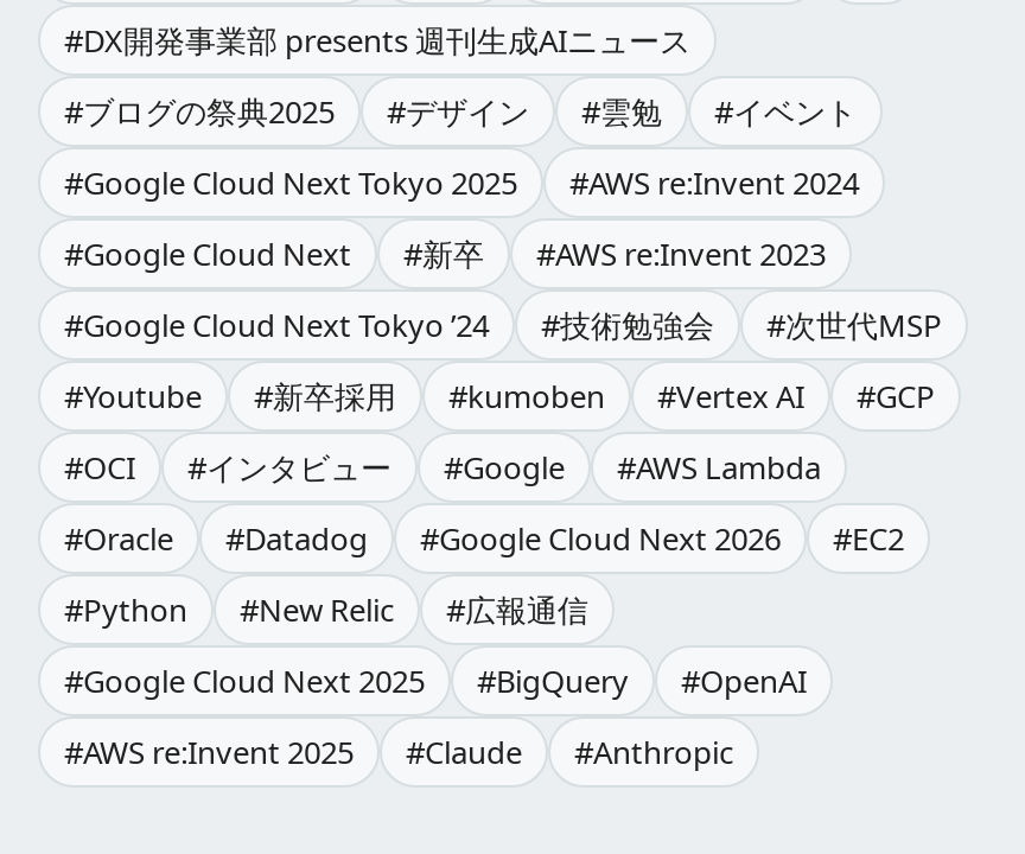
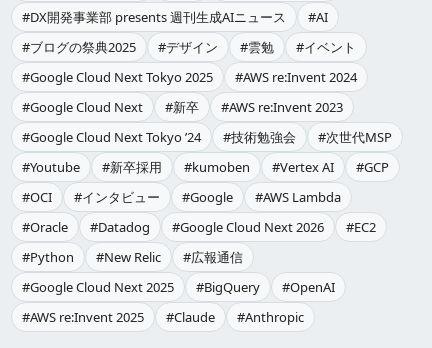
none -> [308,8,328,26] #AI

